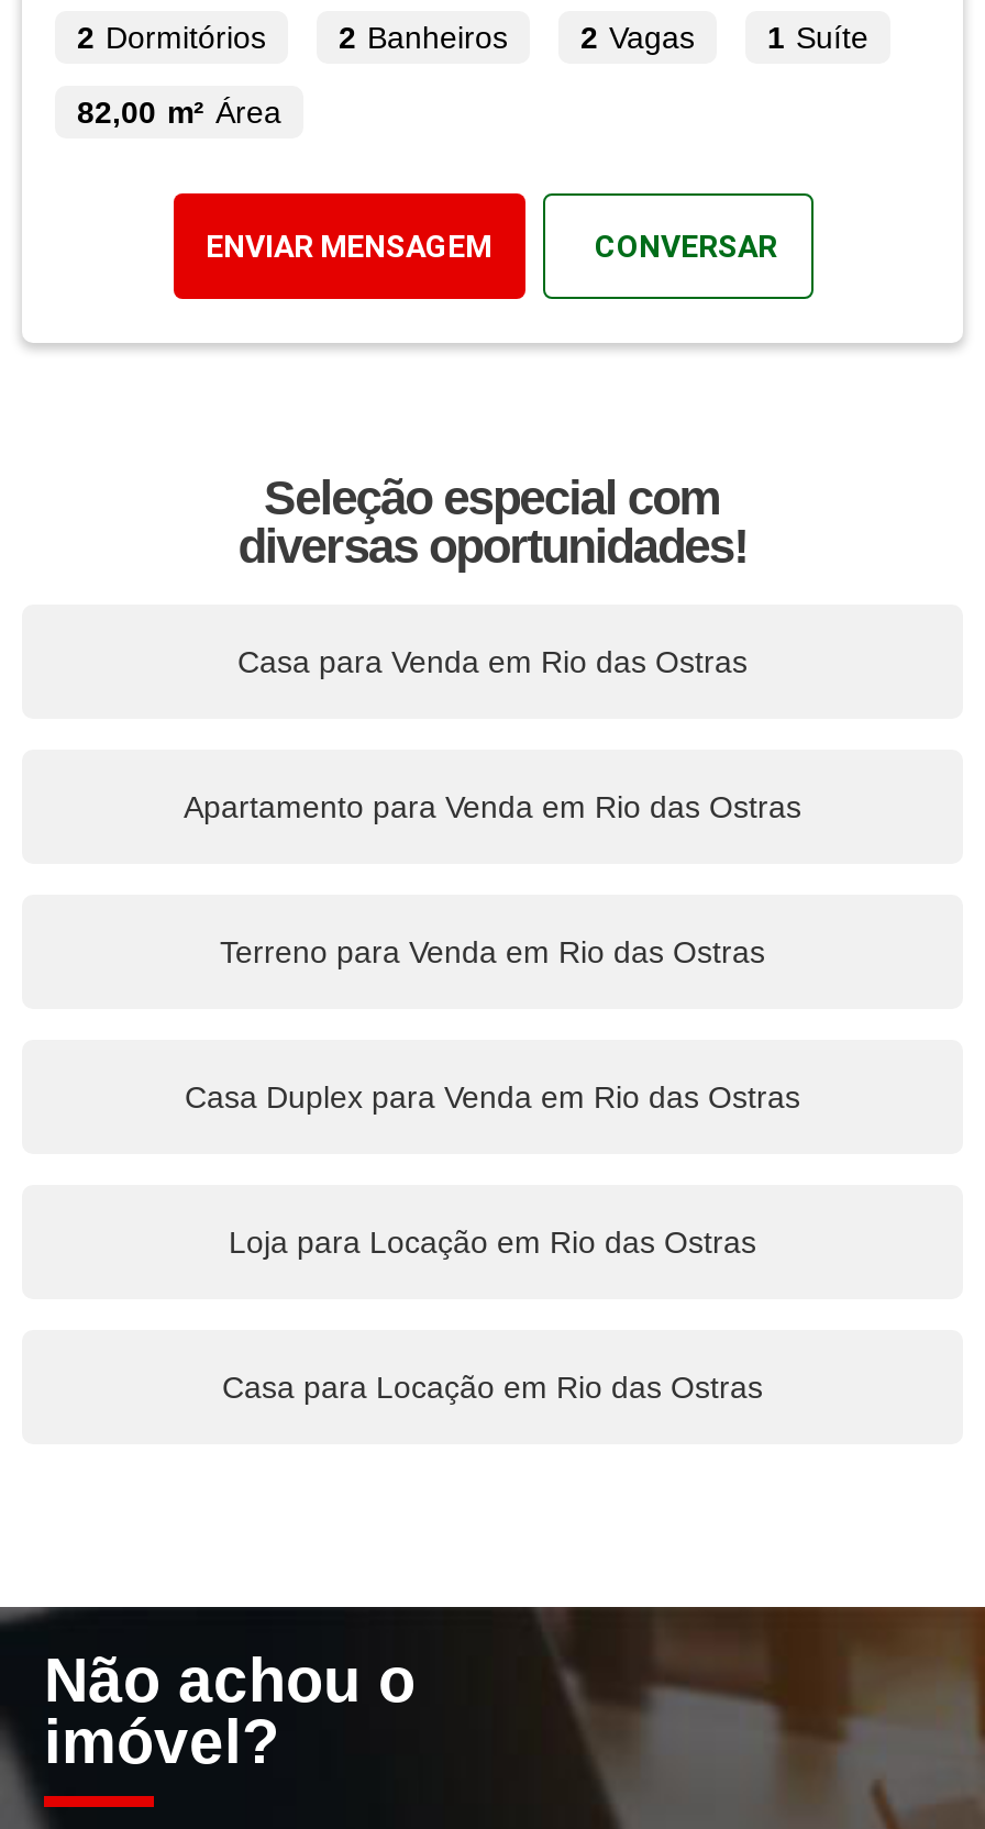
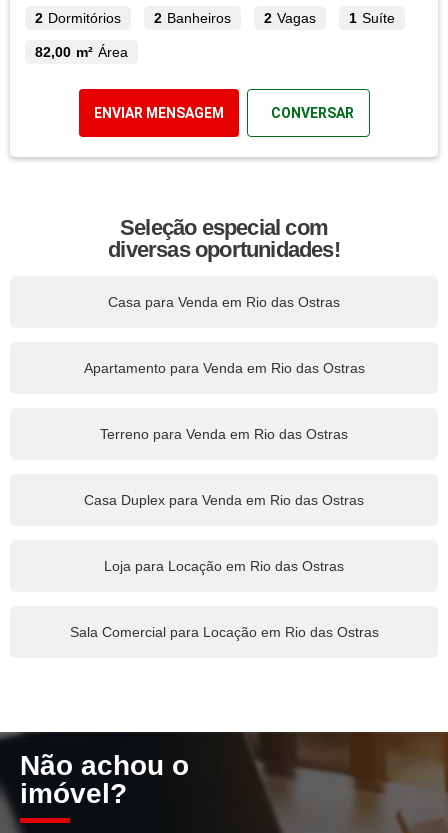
[222,1369,763,1404] Casa para Locação em Rio das Ostras -> [69,624,378,640] Sala Comercial para Locação em Rio das Ostras

